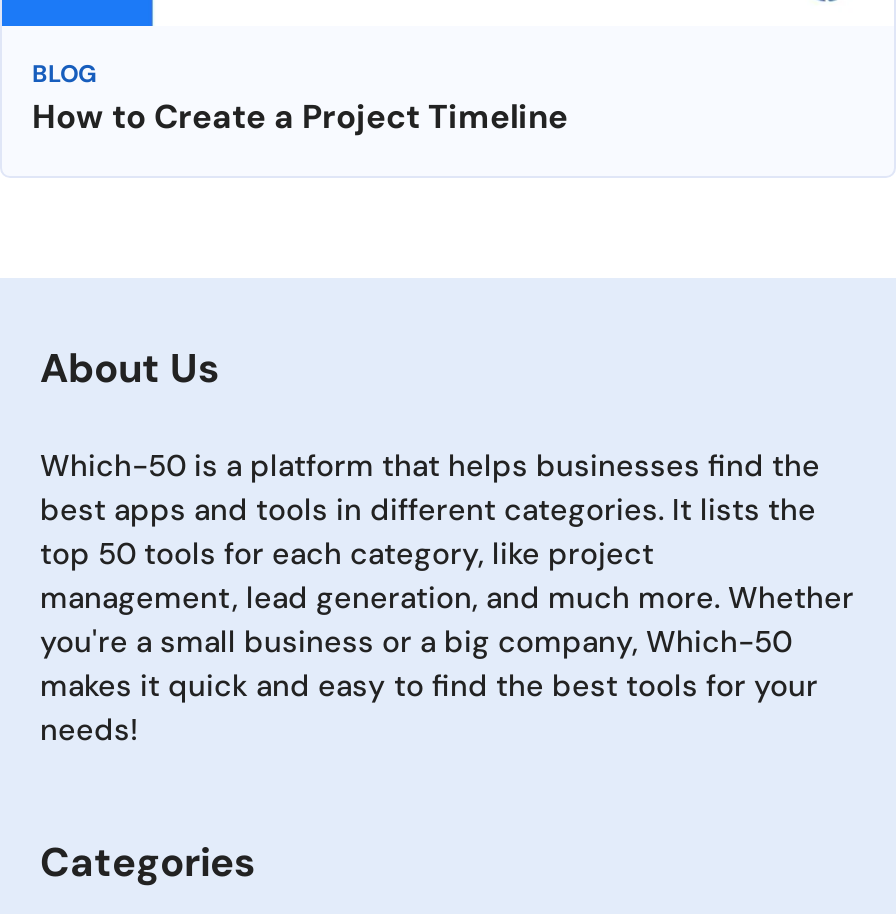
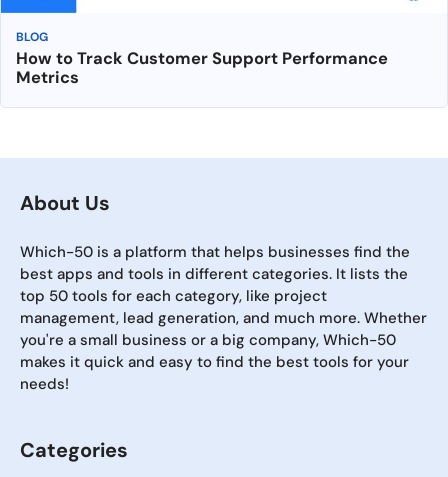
[32,97,568,139] How to Create a Project Timeline -> [16,48,388,88] How to Track Customer Support Performance | Metrics

